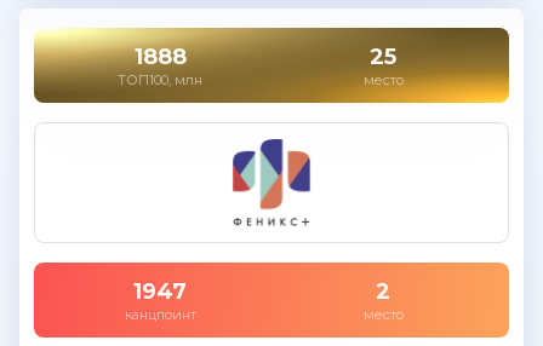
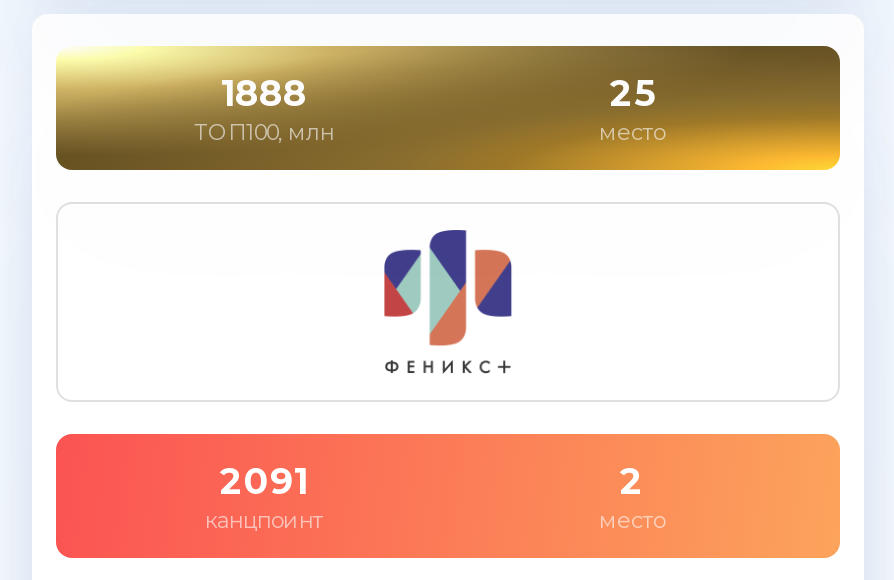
[133,278,187,305] 1947 -> [220,460,308,504] 2091

